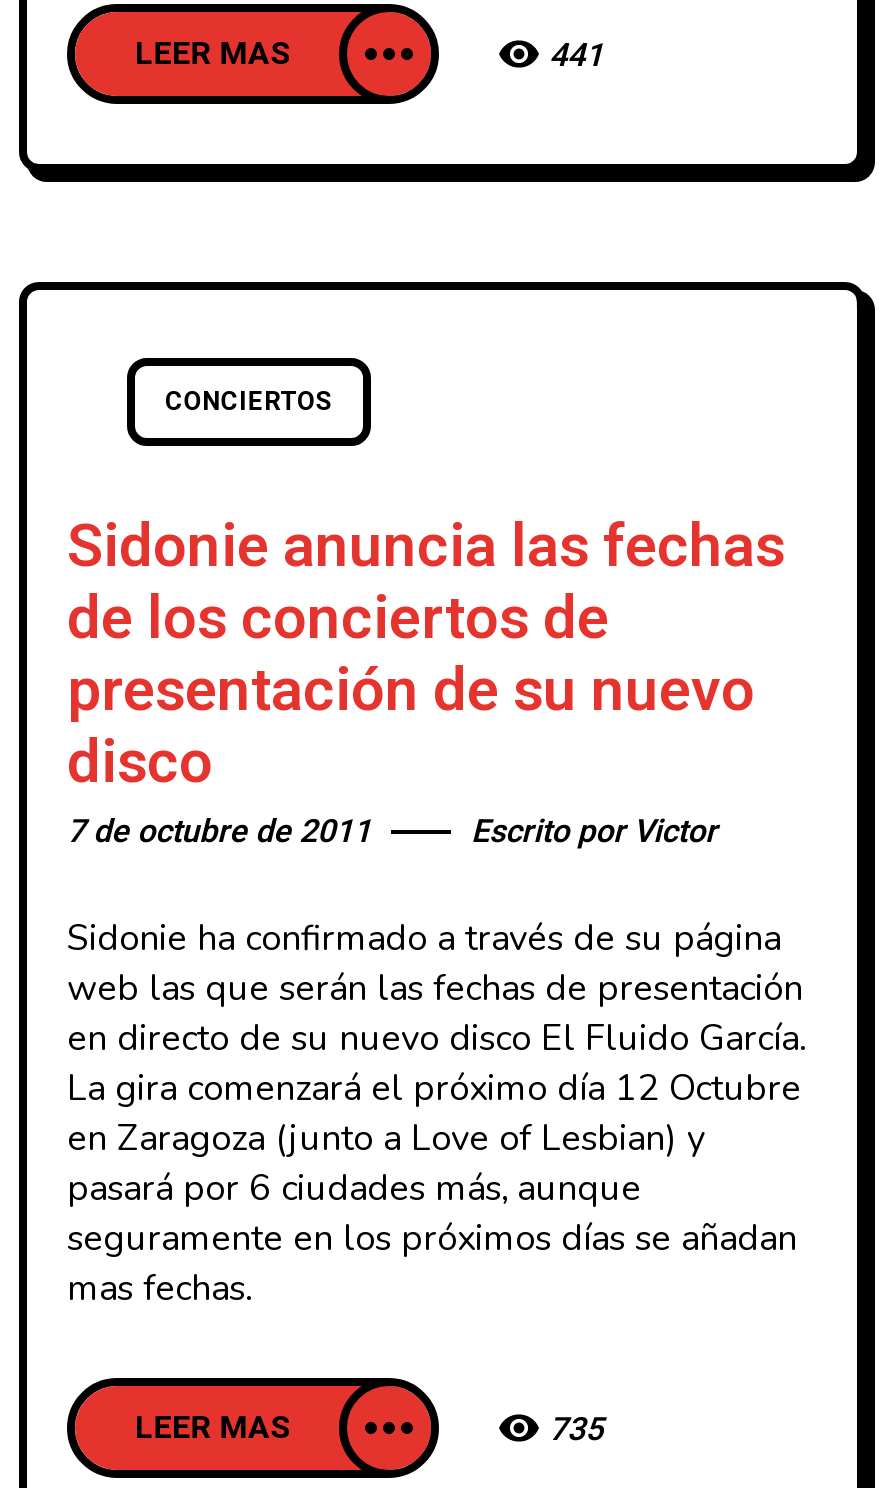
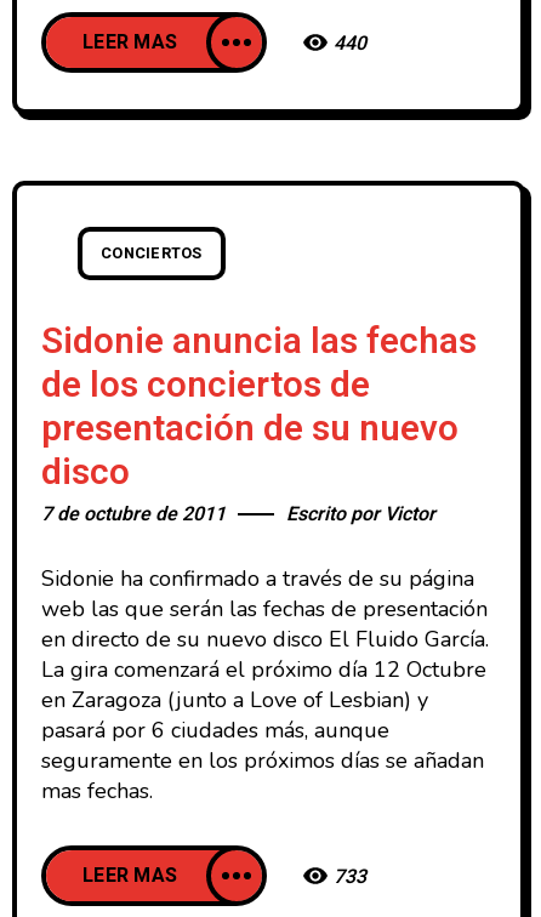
[549,31,603,79] 441 -> [334,29,366,58] 440
[549,1405,603,1453] 735 -> [334,862,366,891] 733

